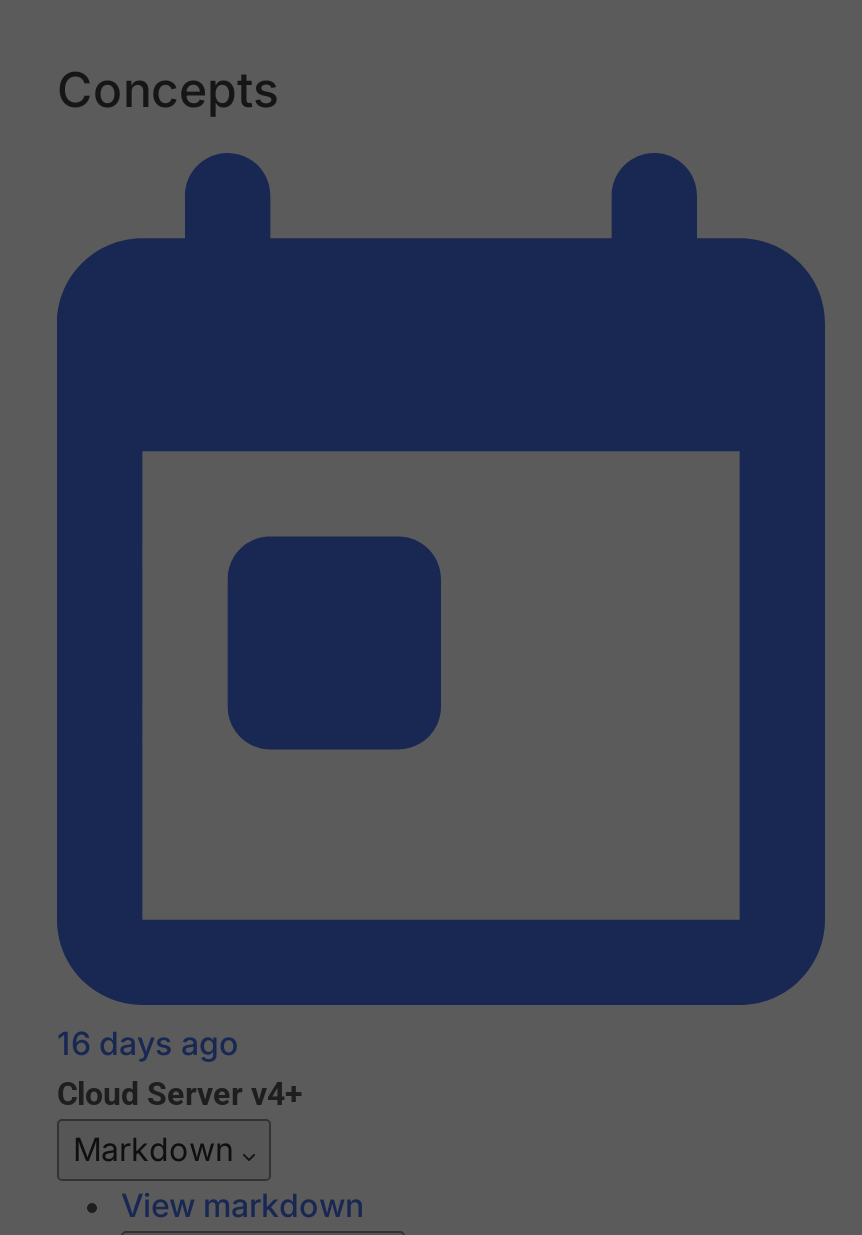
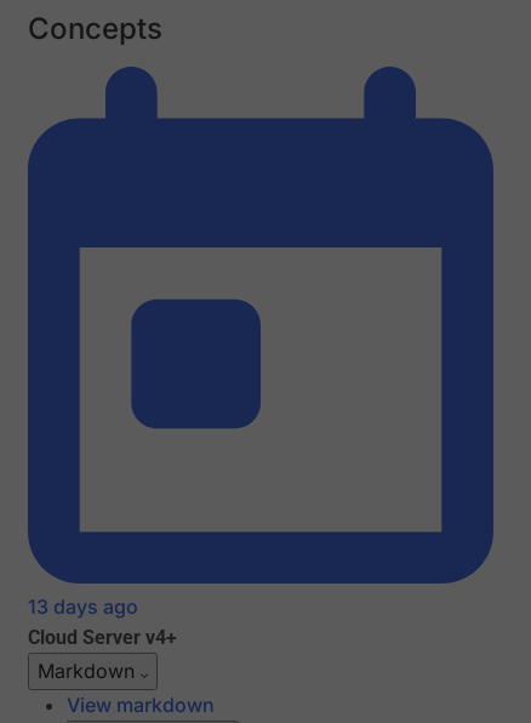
[57,1024,239,1064] 16 days ago -> [28,595,138,619] 13 days ago

